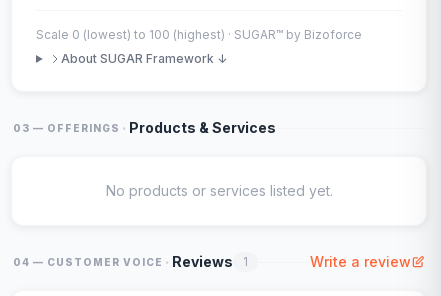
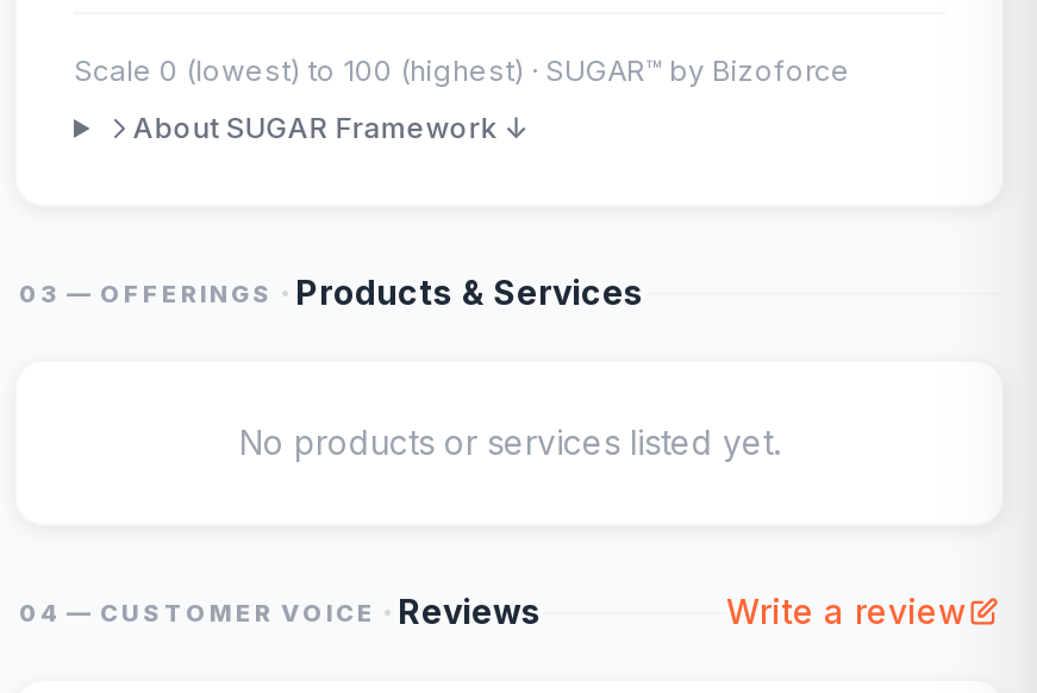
[243,254,248,269] 1 -> none

